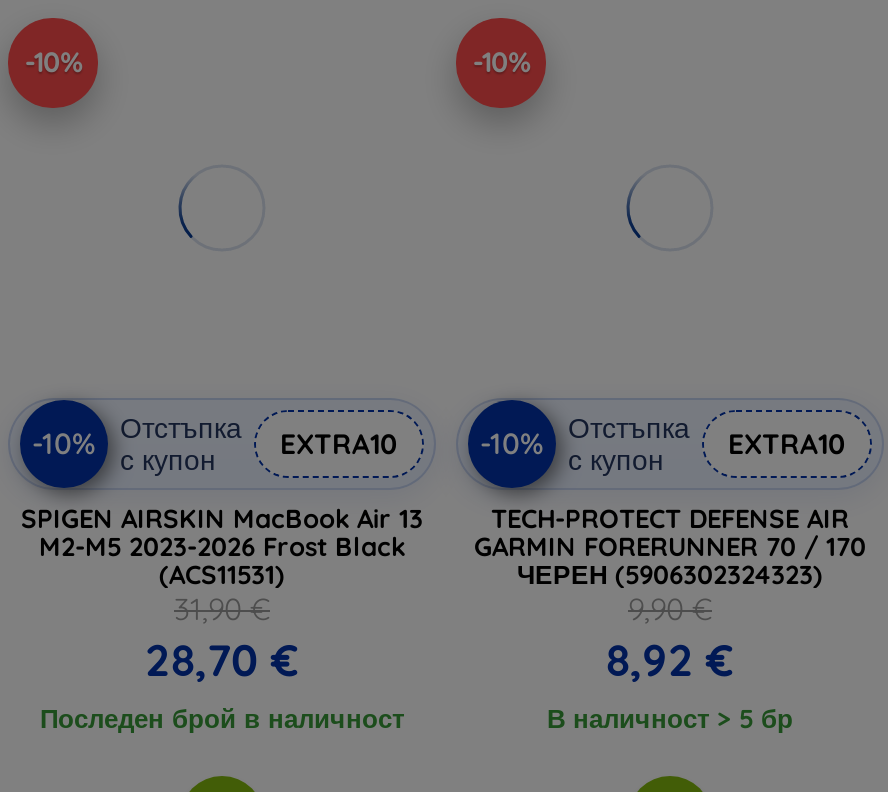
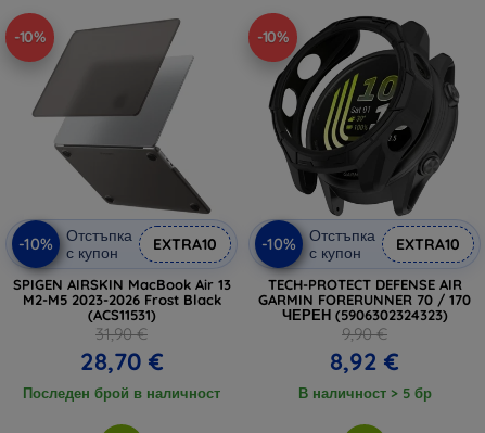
none -> [31,17,212,215] [image]
none -> [268,15,460,217] [image]

